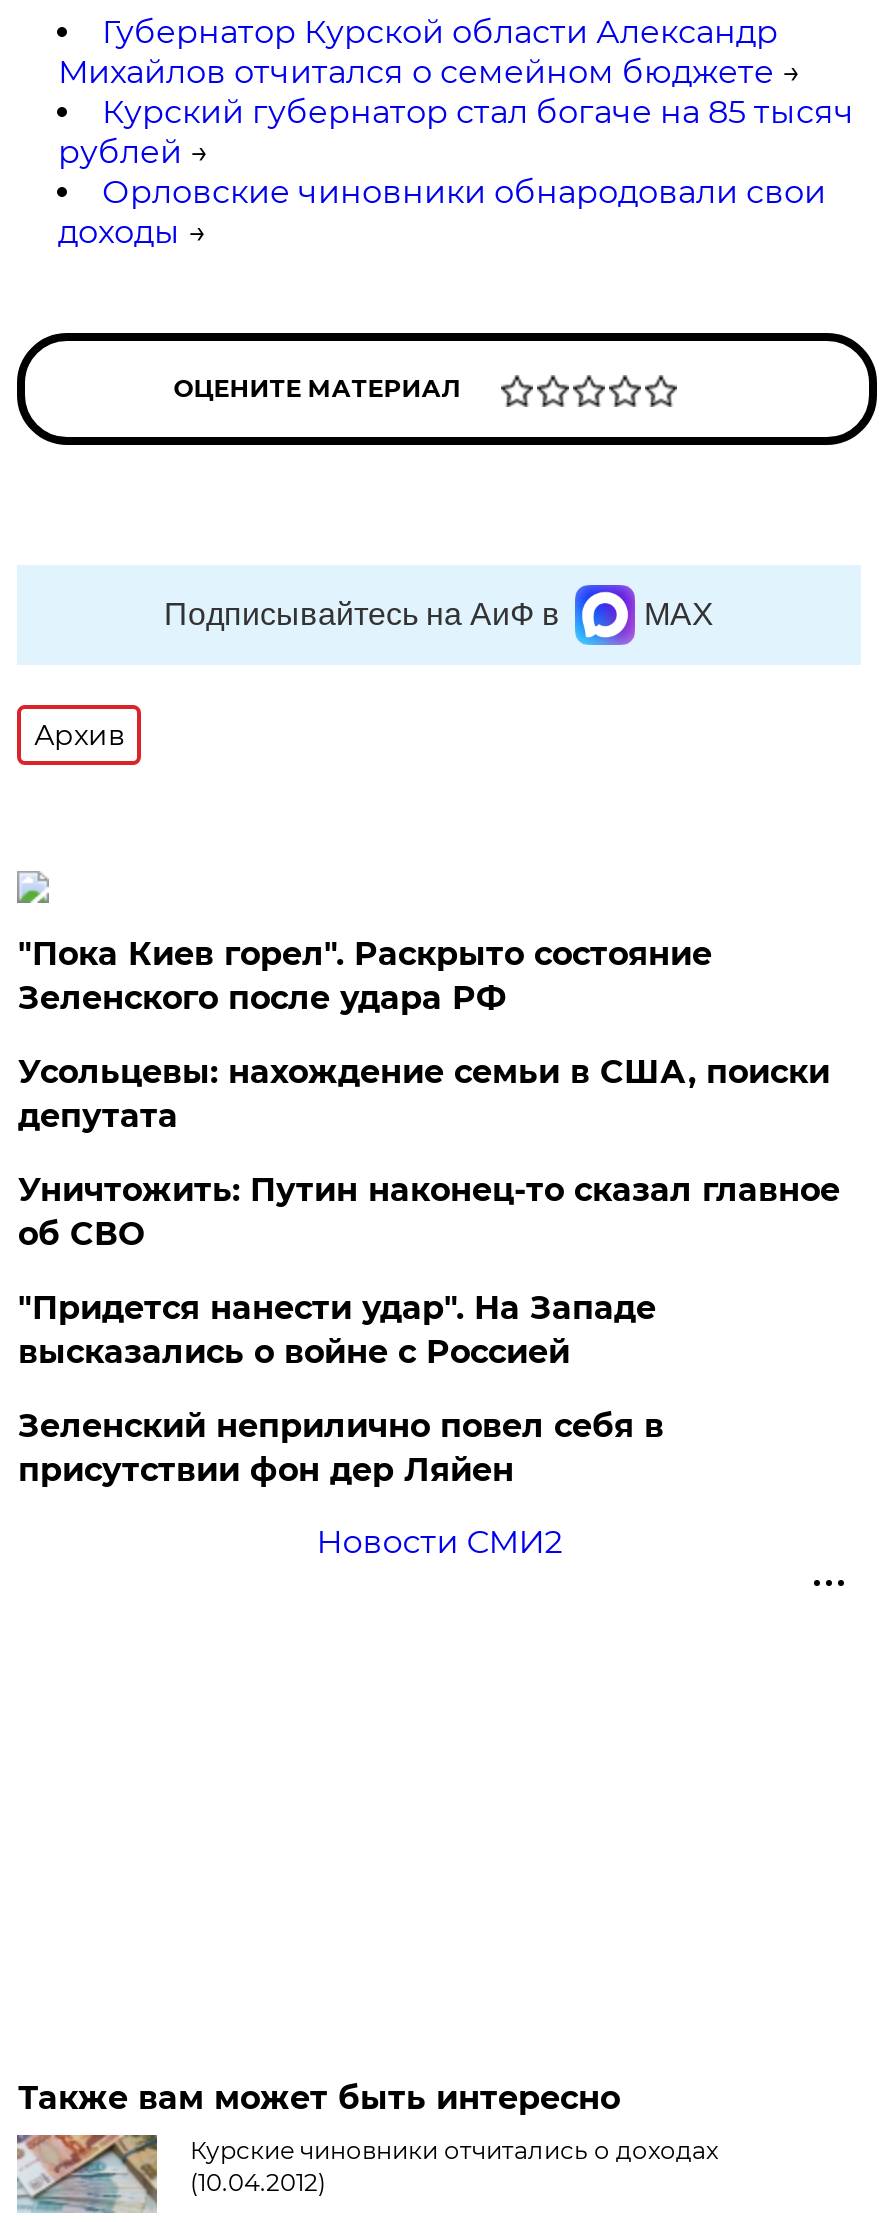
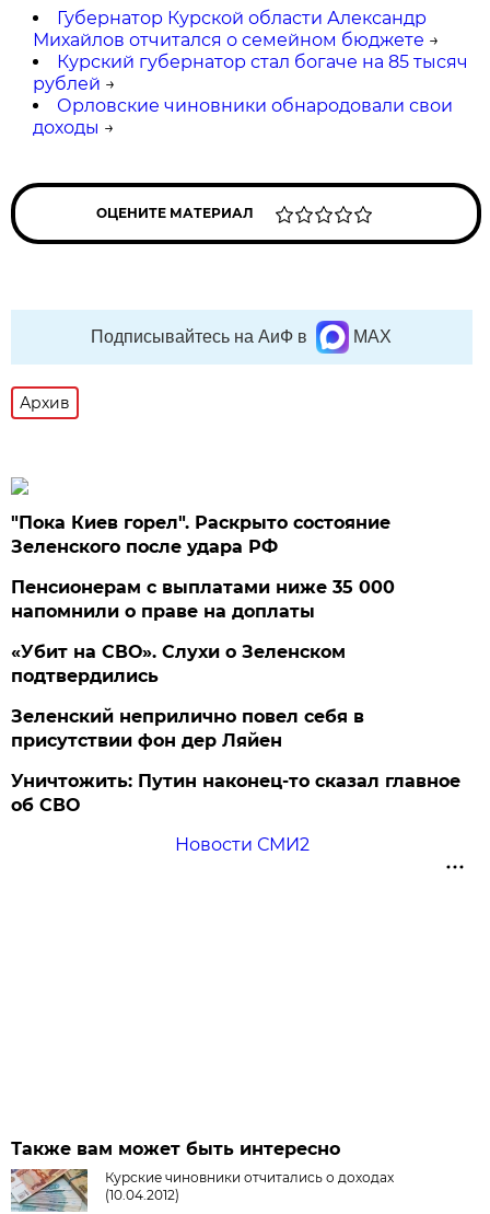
[18,1053,830,1371] Усольцевы: нахождение семьи в США, поиски | депутата | "Придется нанести удар". На Западе | высказались о войне с Россией -> [11,577,395,686] Пенсионерам с выплатами ниже 35 000 | напомнили о праве на доплаты | «Убит на СВО». Слухи о Зеленском | подтвердились
moved [18,1171,840,1253] -> [11,771,461,816]: Уничтожить: Путин наконец-то сказал главное | об СВО
moved [18,1407,664,1489] -> [11,706,365,751]: Зеленский неприлично повел cебя в | присутствии фон дер Ляйен

